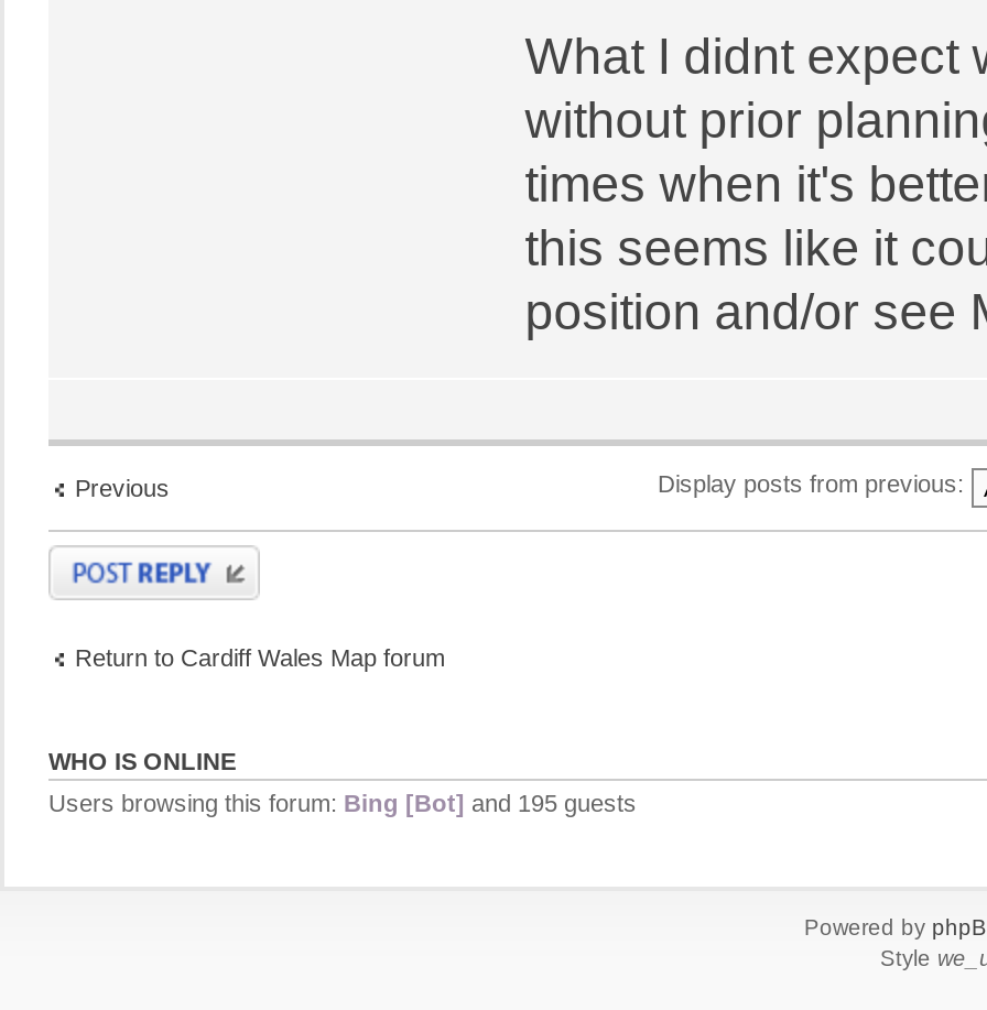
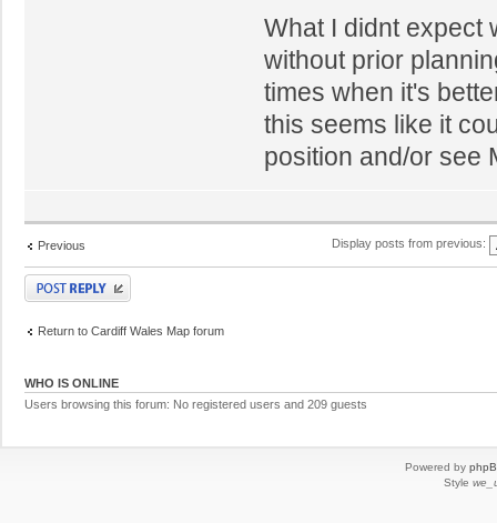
[48,789,637,815] Users browsing this forum: Bing [Bot] and 195 guests -> [24,397,367,410] Users browsing this forum: No registered users and 209 guests

